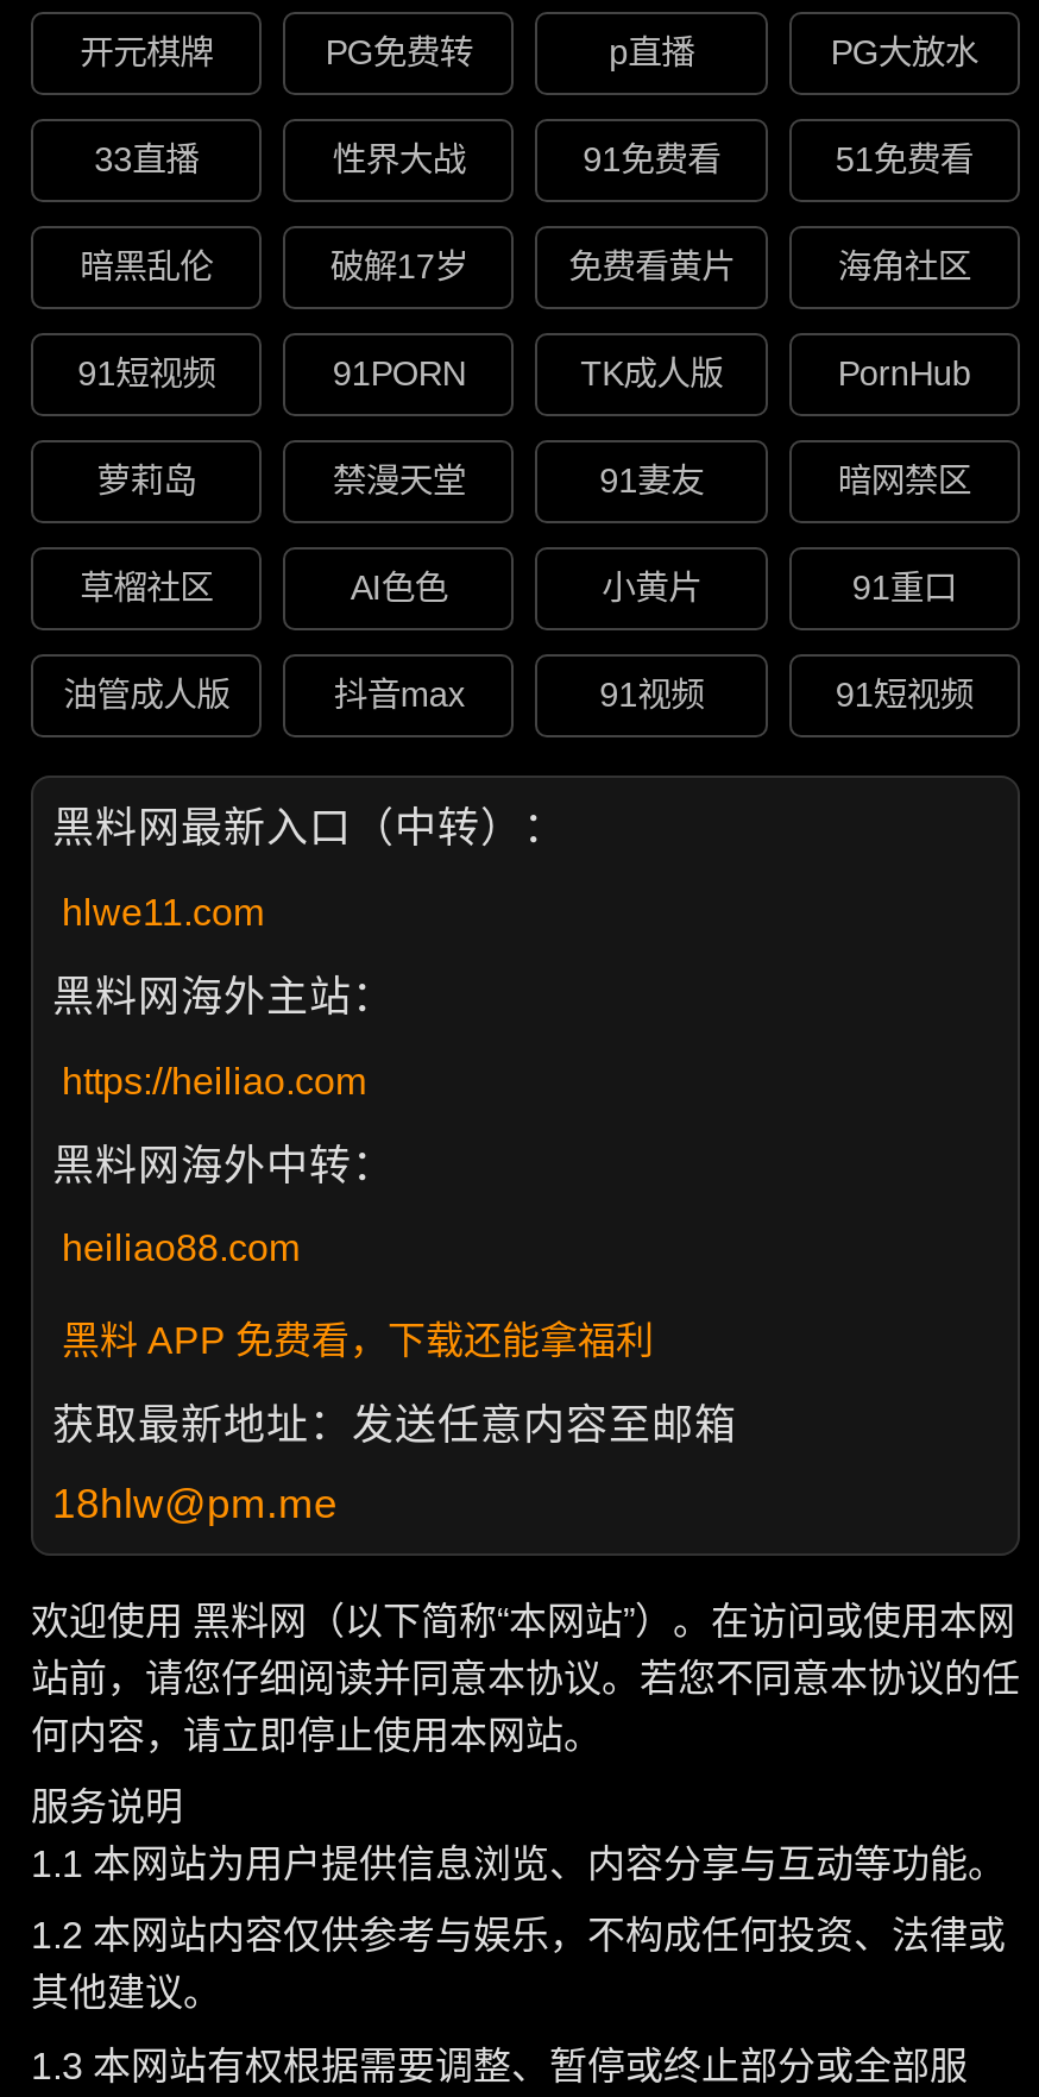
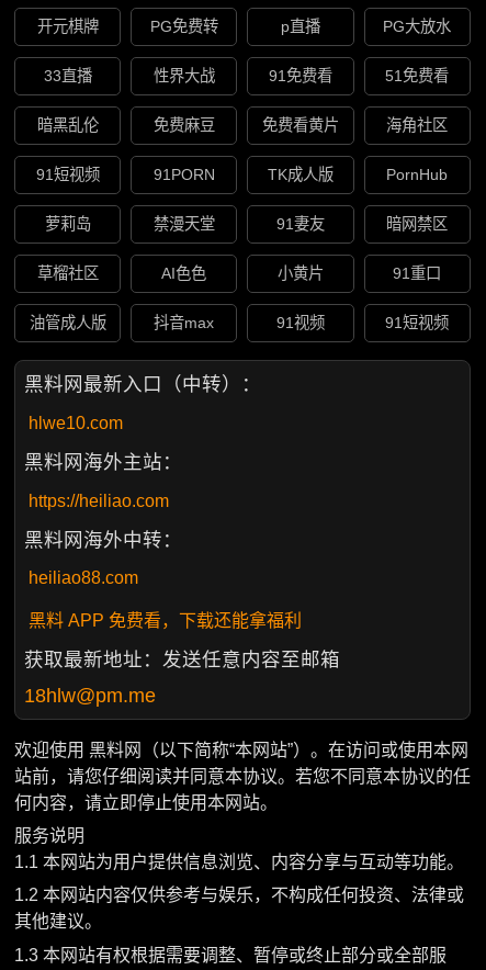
[330,248,468,286] 破解17岁 -> [153,117,215,134] 免费麻豆
[62,892,264,932] hlwe11.com -> [29,413,123,432] hlwe10.com

